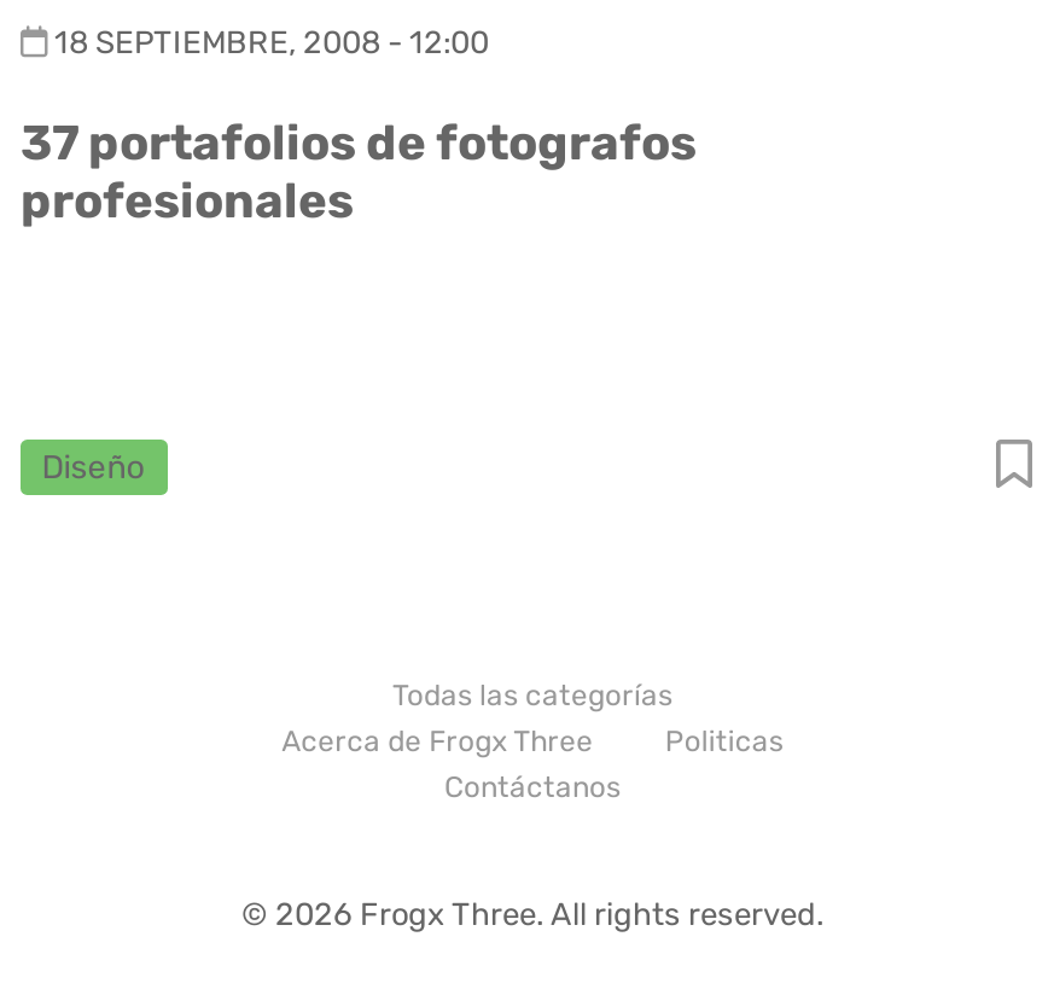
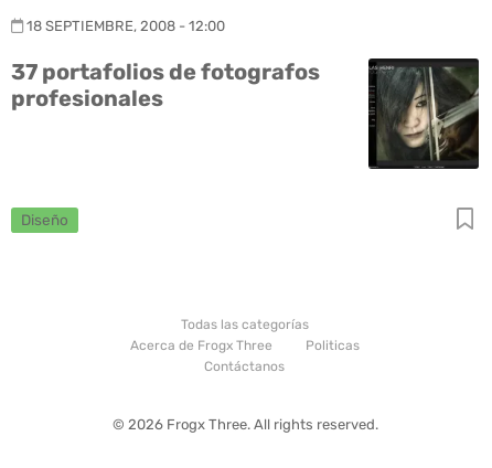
none -> [367,57,480,170] [image]

